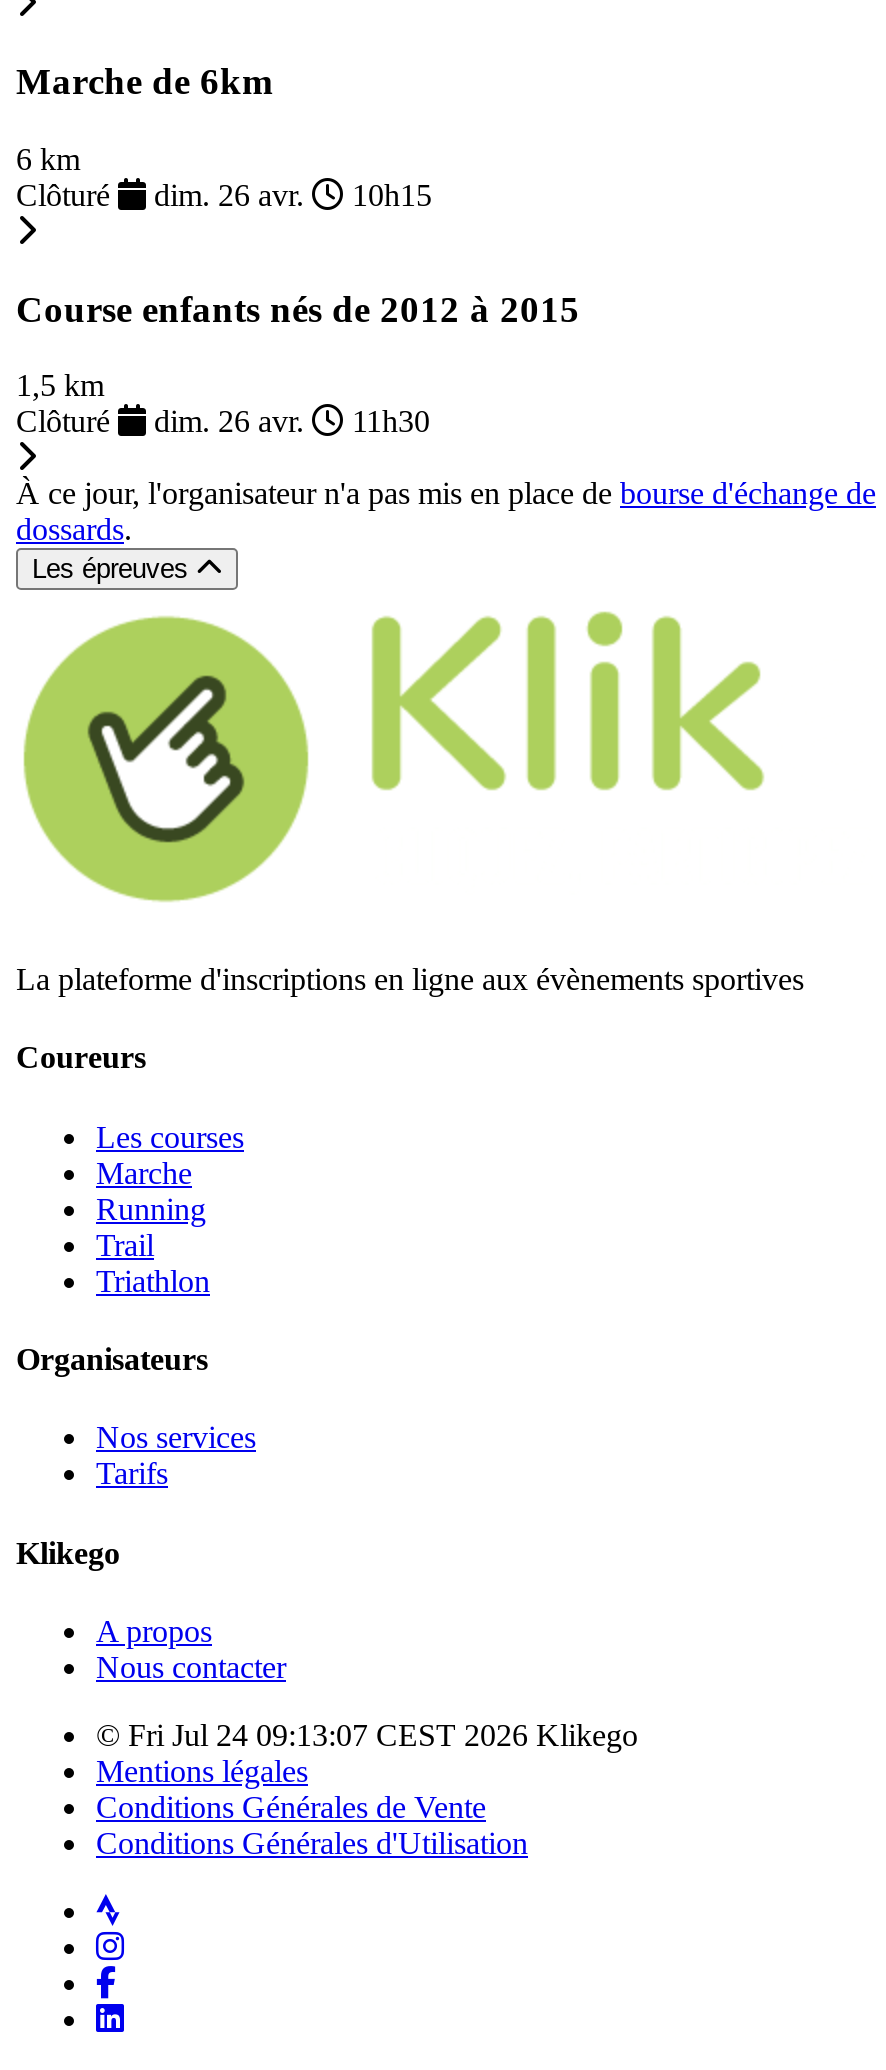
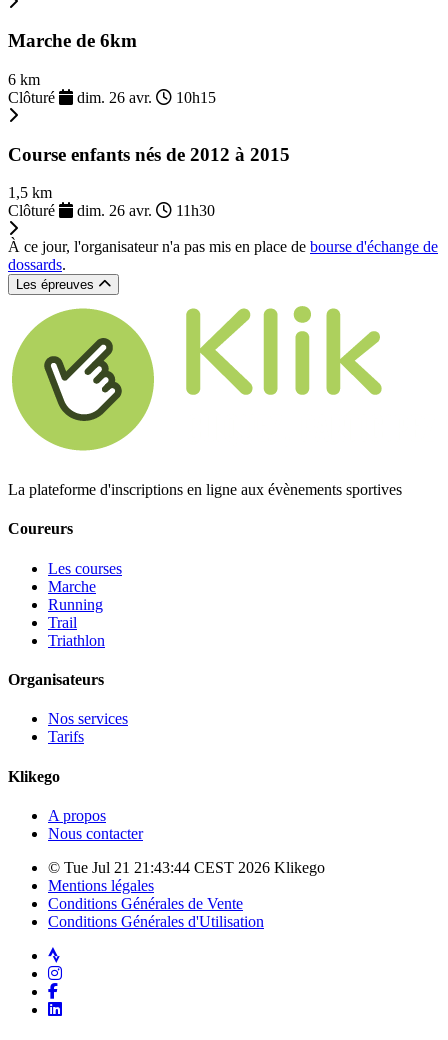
[96,1718,638,1752] © Fri Jul 24 09:13:07 CEST 2026 Klikego -> [48,859,325,876] © Tue Jul 21 21:43:44 CEST 2026 Klikego

